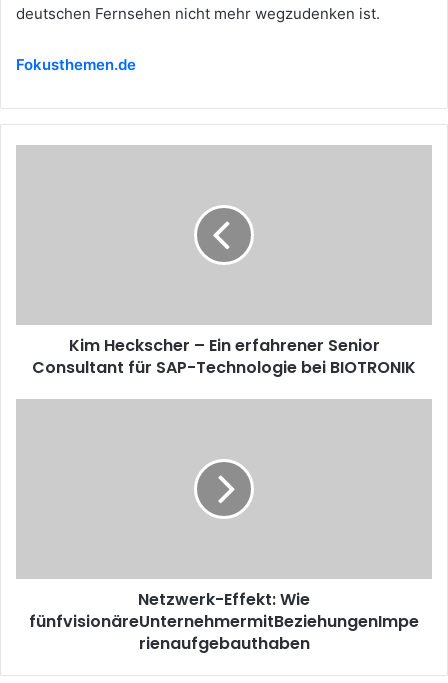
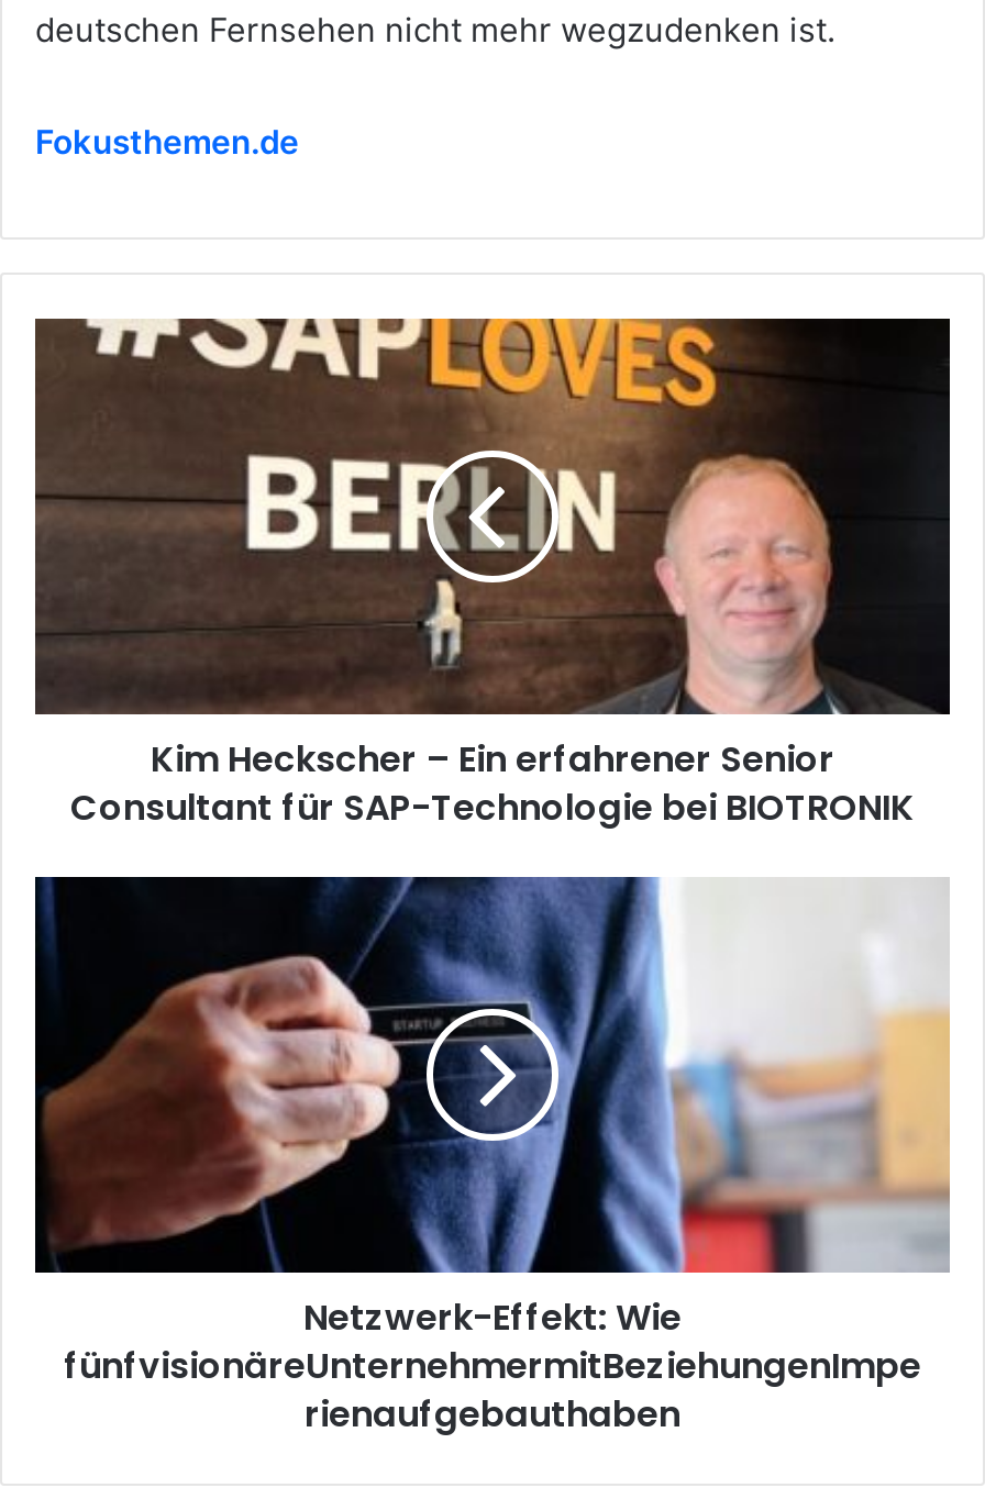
none -> [33,317,952,717] [image]
none -> [33,875,950,1275] [image]

